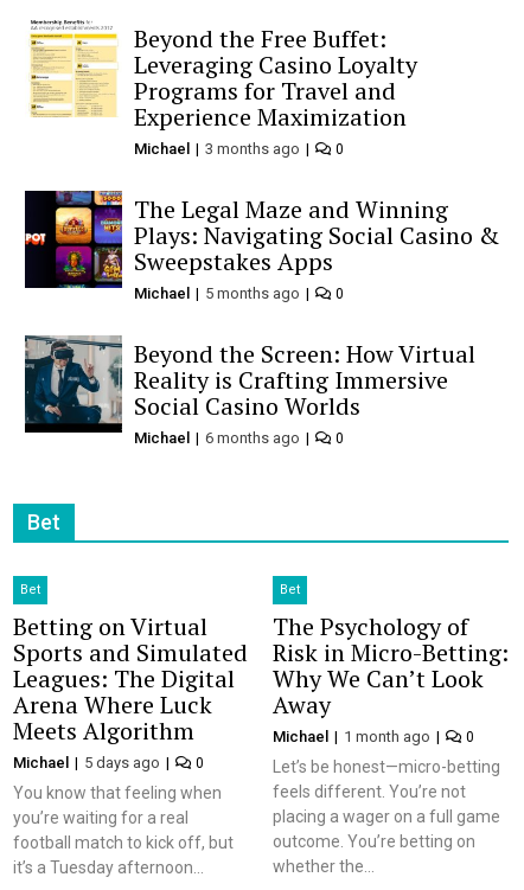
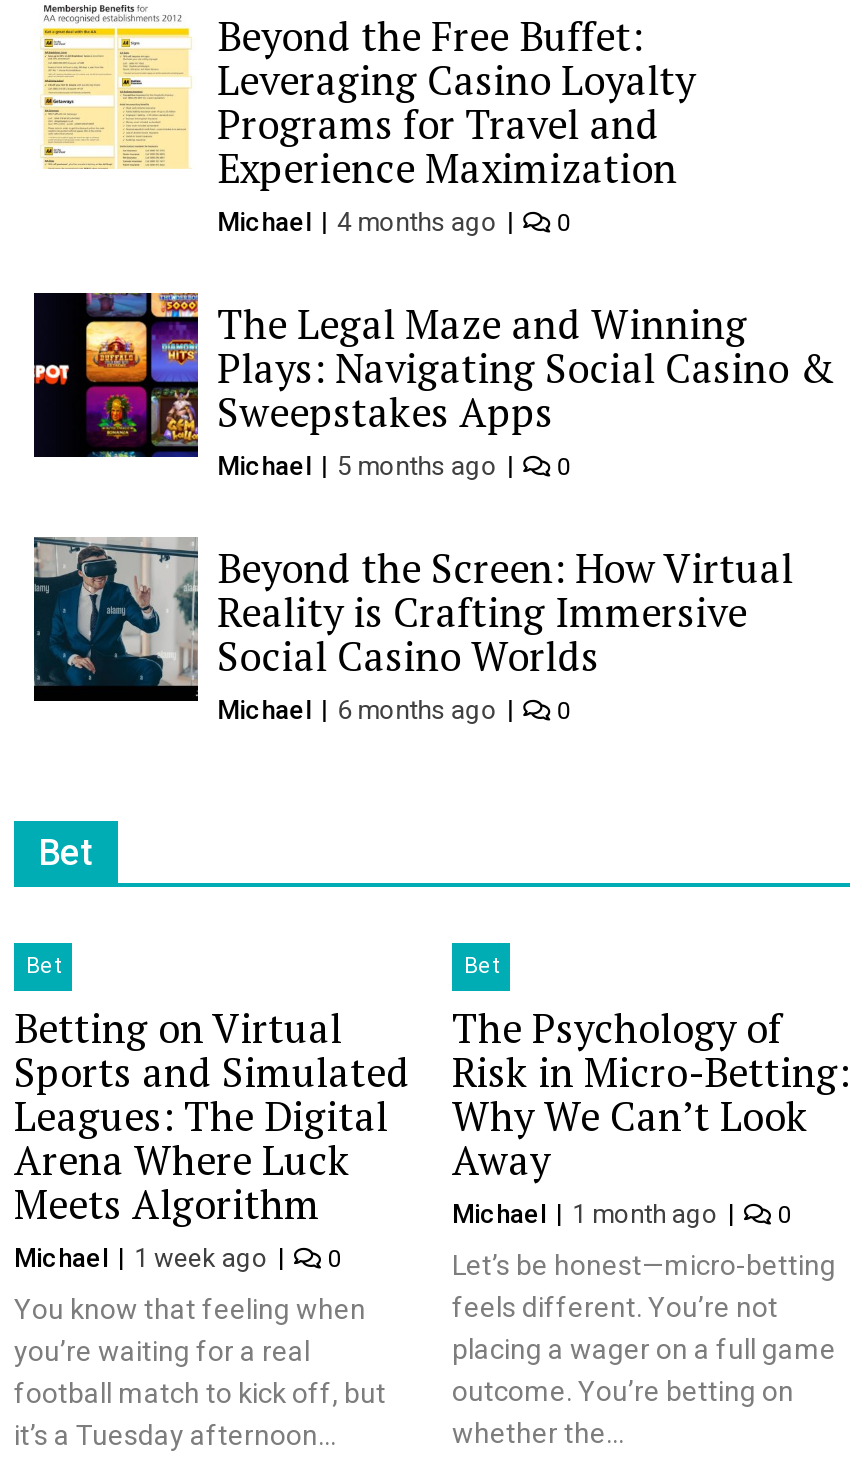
[133,140,343,158] Michael 3 months ago 0 -> [217,207,571,237] Michael 4 months ago 0
[13,754,204,771] Michael 5 days ago 0 -> [14,1243,342,1273] Michael 1 week ago 0

